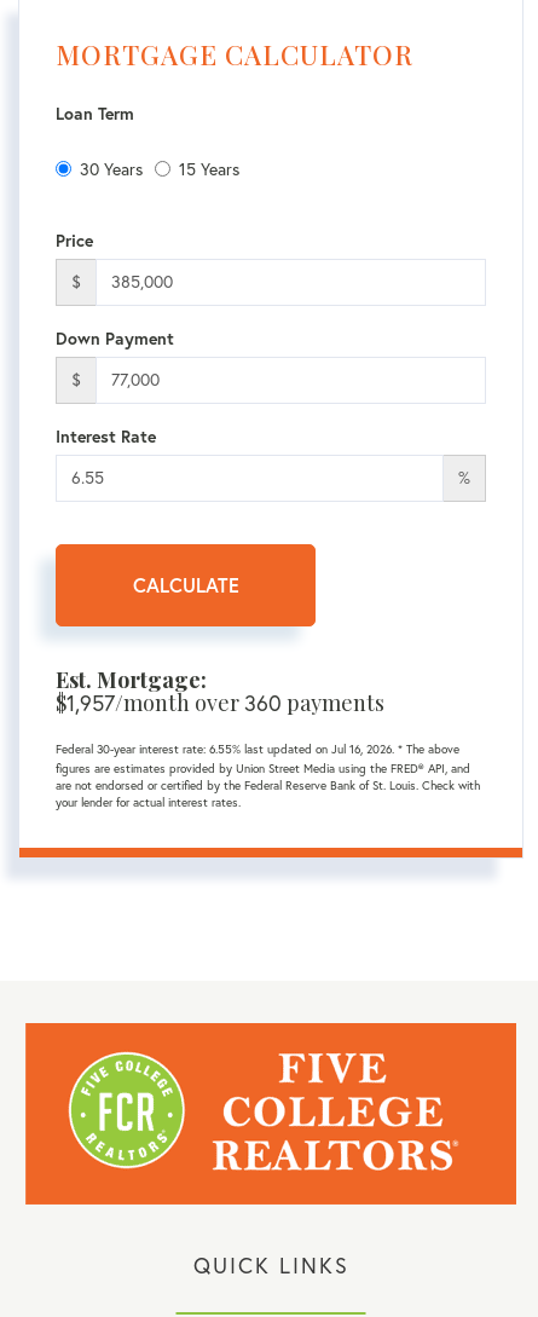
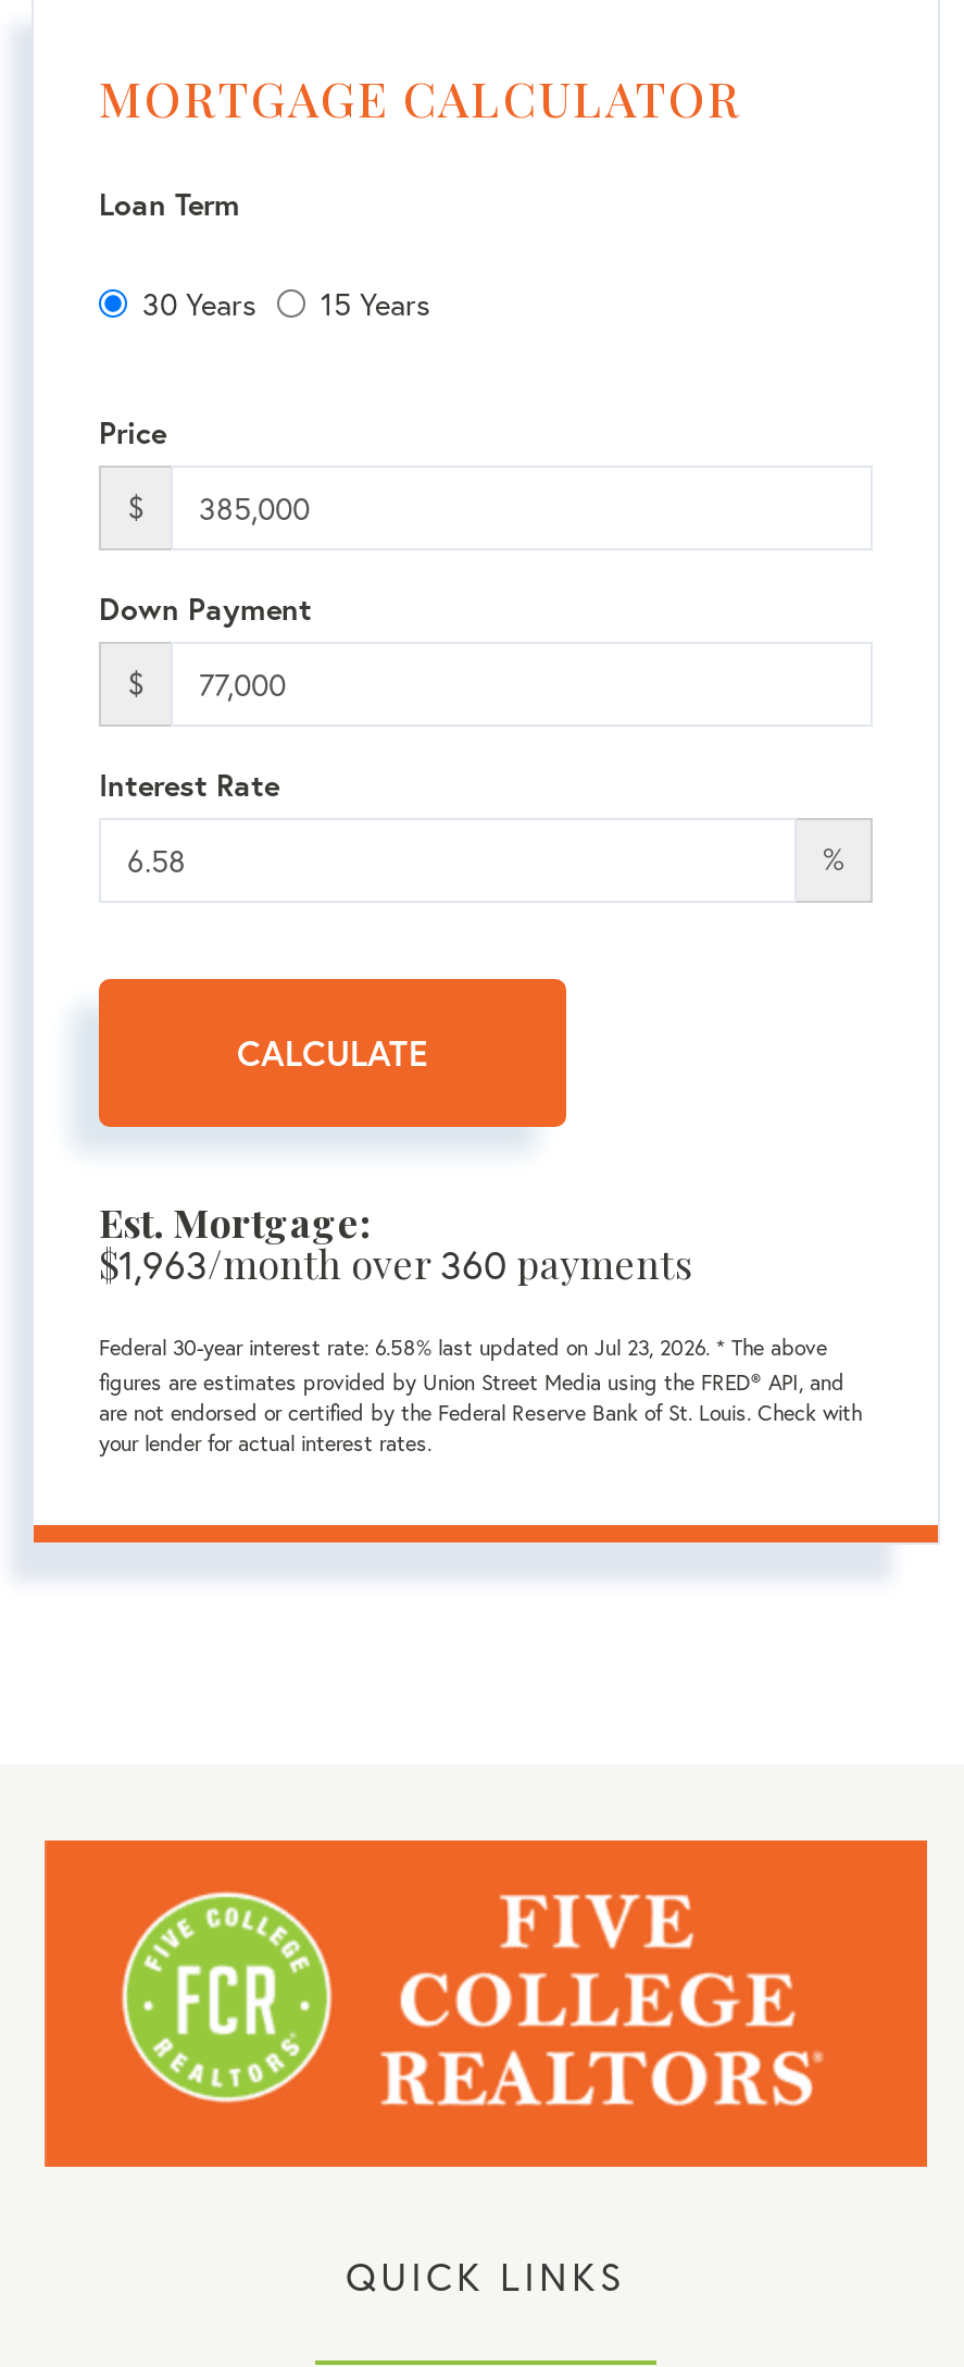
[56,688,384,717] $1,957/month over 360 payments -> [99,1237,692,1289] $1,963/month over 360 payments
[56,741,459,757] Federal 30-year interest rate: 6.55% last updated on Jul 16, 2026. * The above -> [99,1333,827,1361] Federal 30-year interest rate: 6.58% last updated on Jul 23, 2026. * The above

